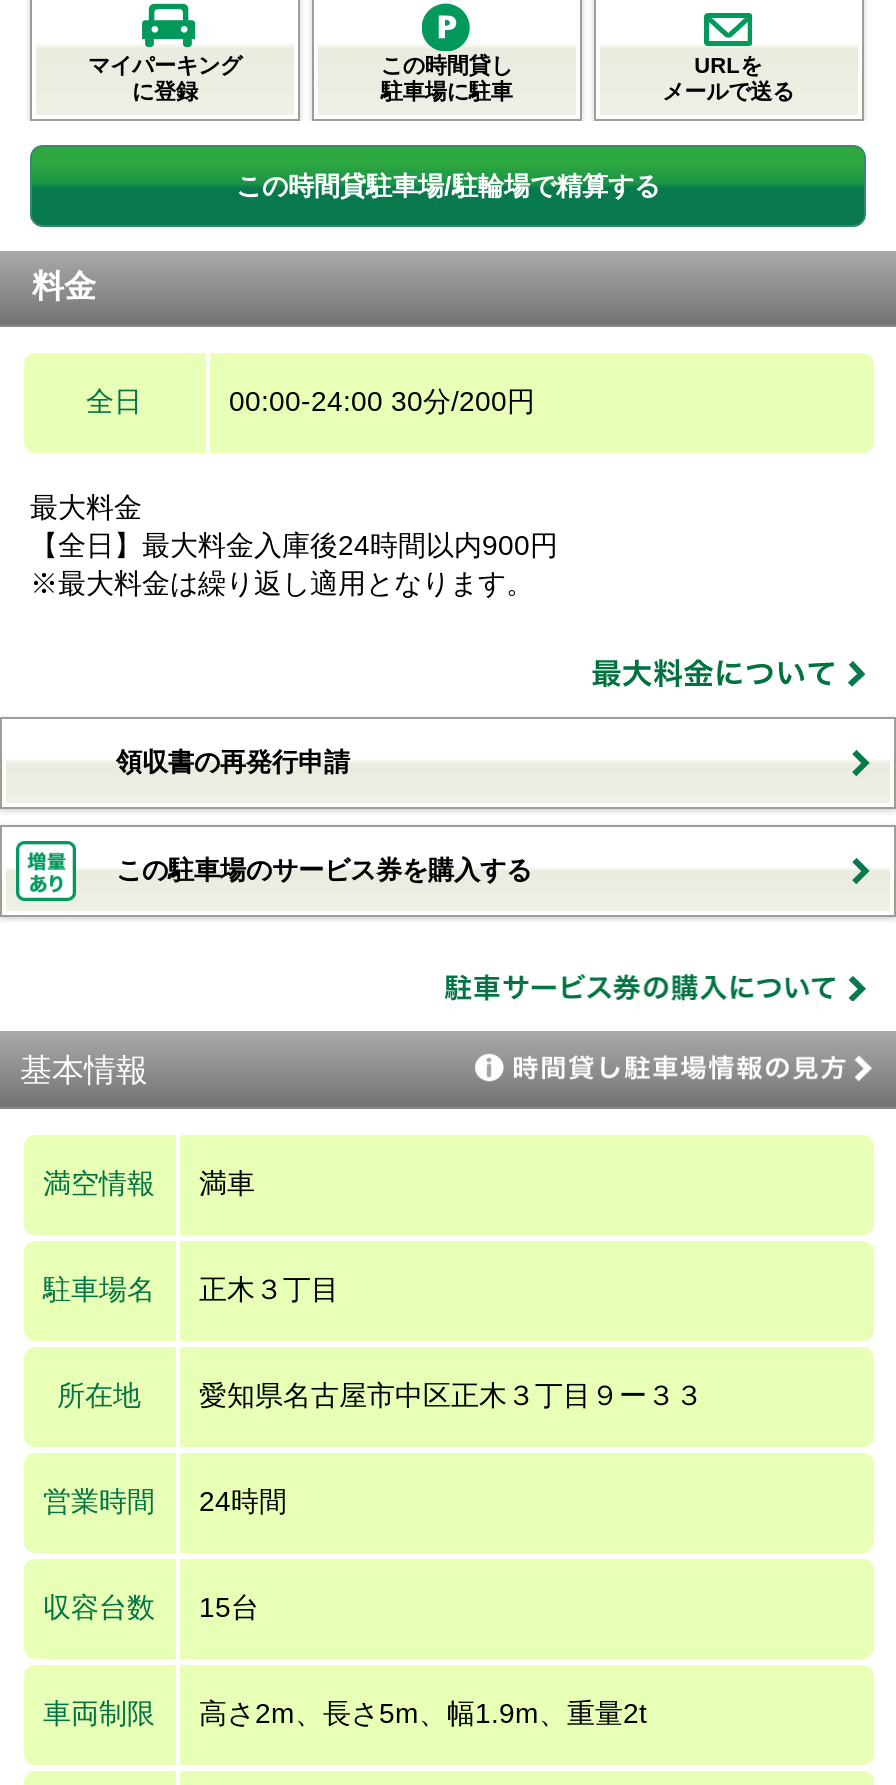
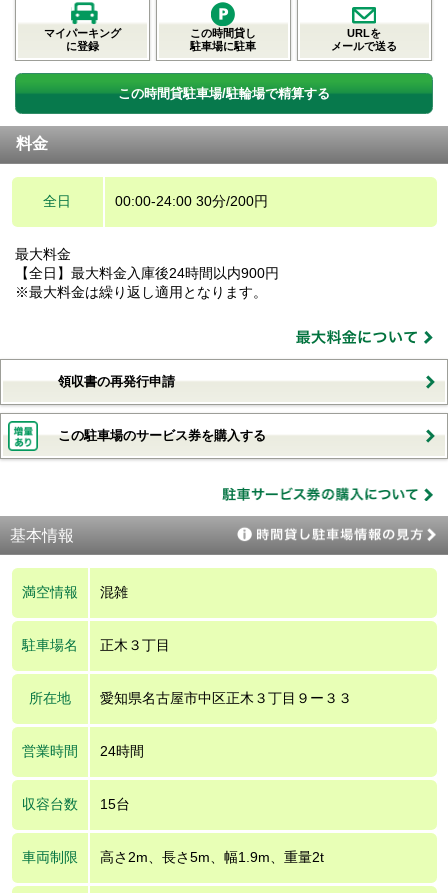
[199,1166,255,1198] 満車 -> [99,584,127,600] 混雑

